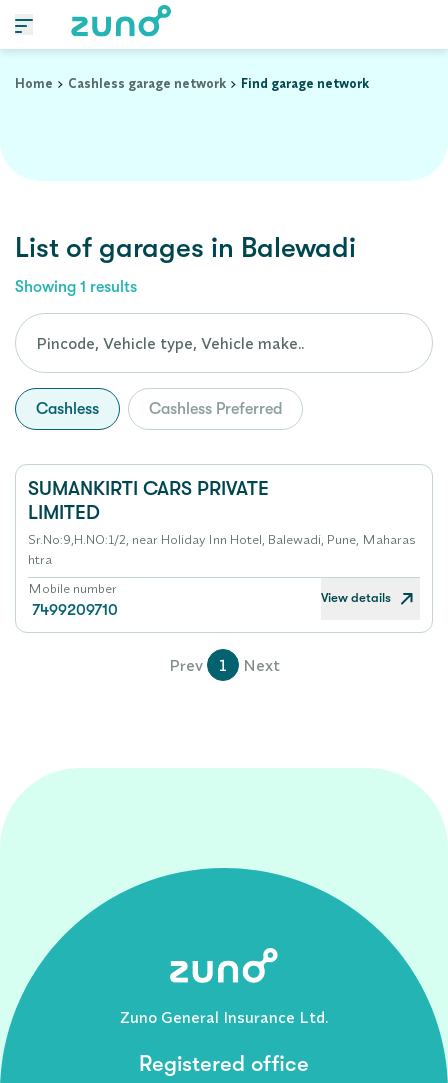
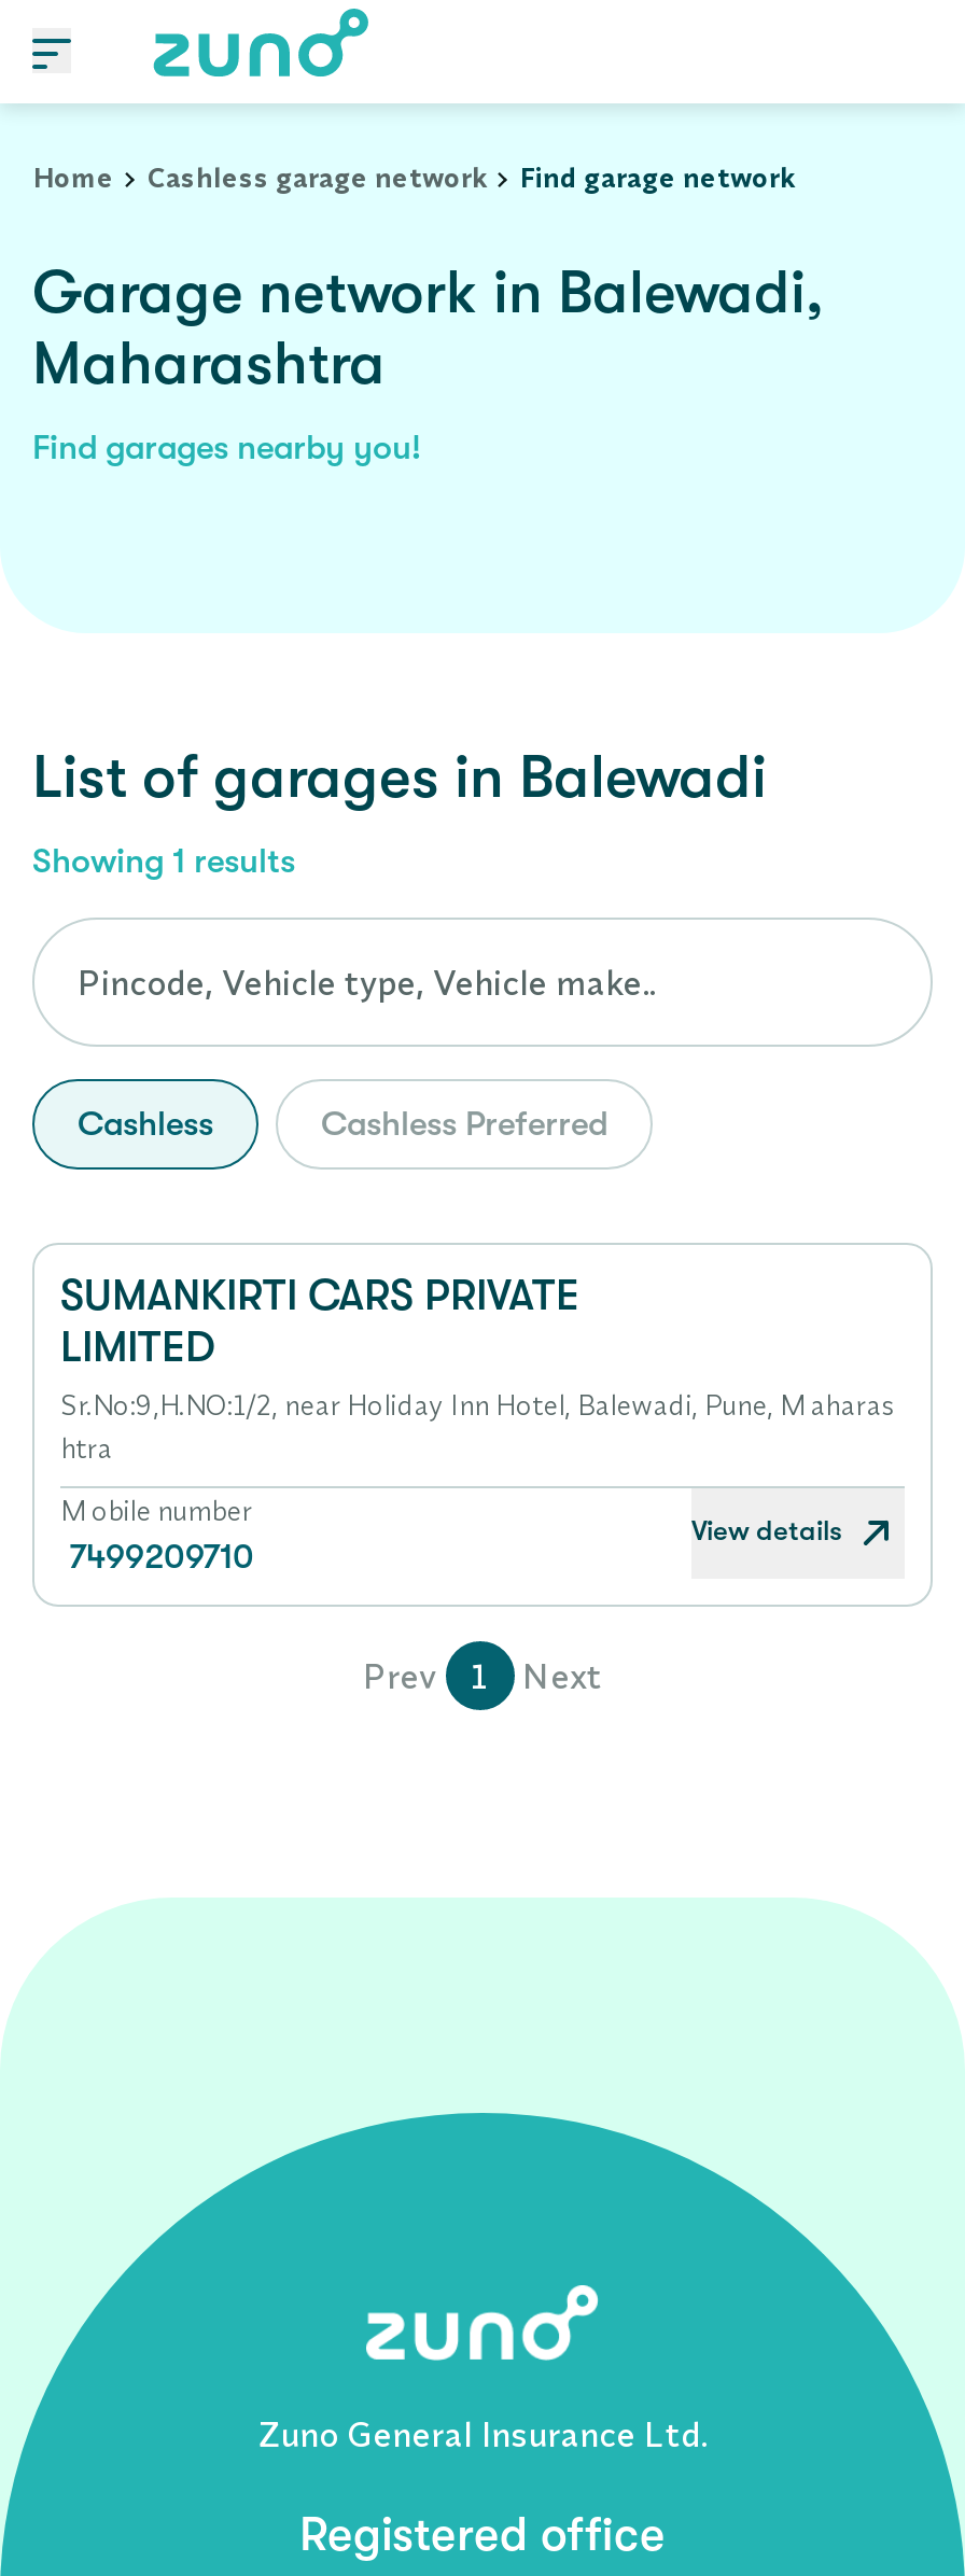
none -> [32,258,823,467] Garage network in Balewadi, | Maharashtra | Find garages nearby you!

